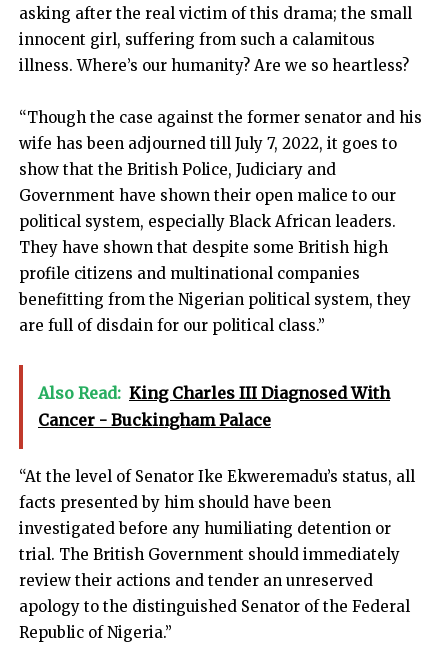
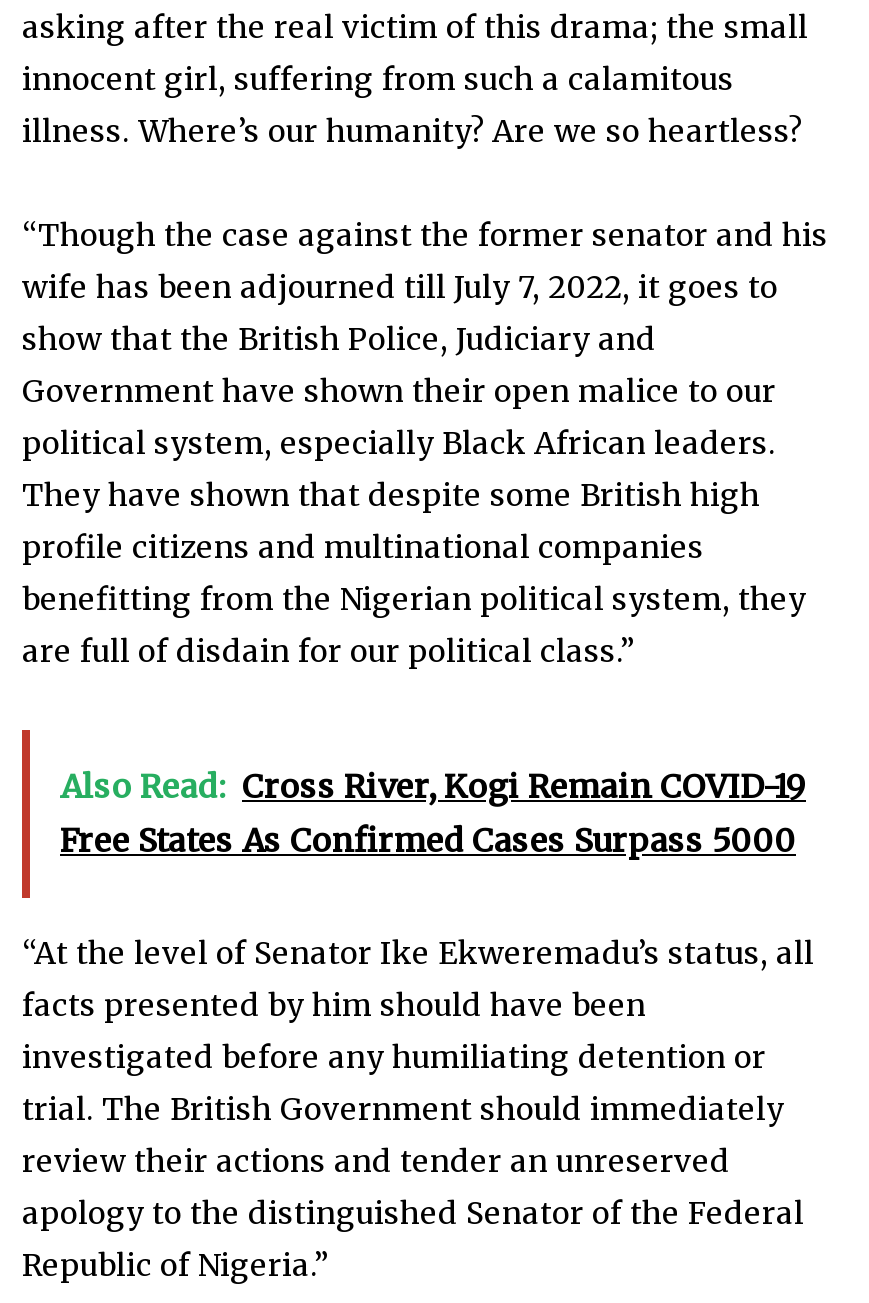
[38,383,390,430] Also Read: King Charles III Diagnosed With | Cancer - Buckingham Palace -> [60,766,806,860] Also Read: Cross River, Kogi Remain COVID-19 | Free States As Confirmed Cases Surpass 5000

